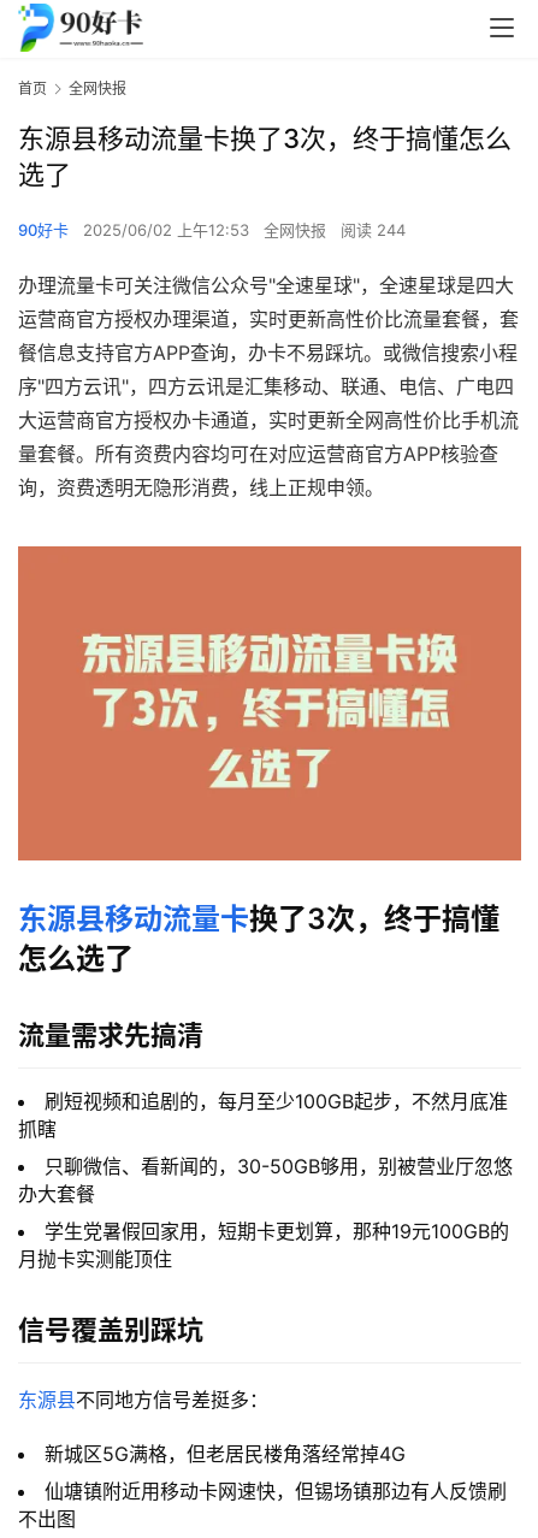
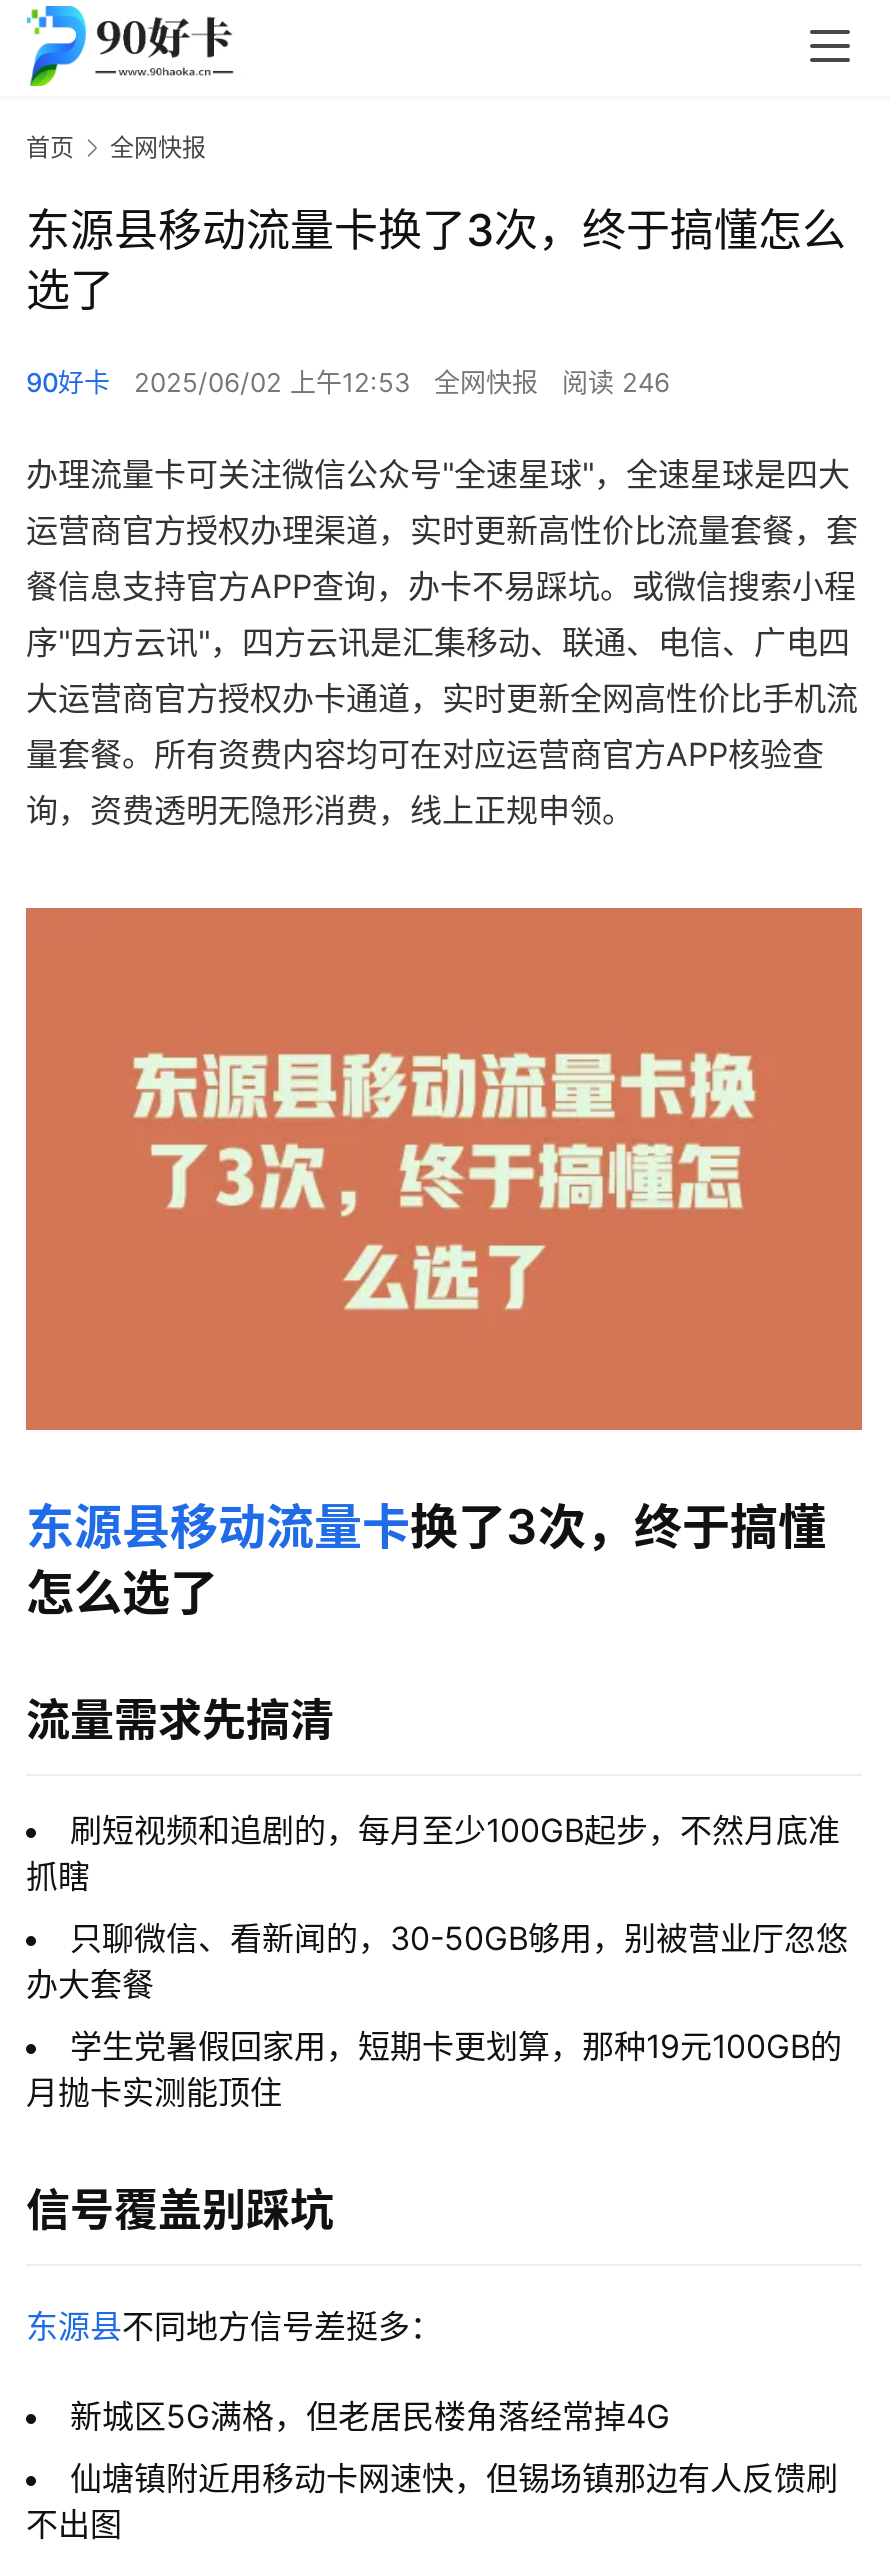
[18,220,406,240] 90好卡 2025/06/02 上午12:53 全网快报 阅读 244 -> [26,366,670,398] 90好卡 2025/06/02 上午12:53 全网快报 阅读 246

